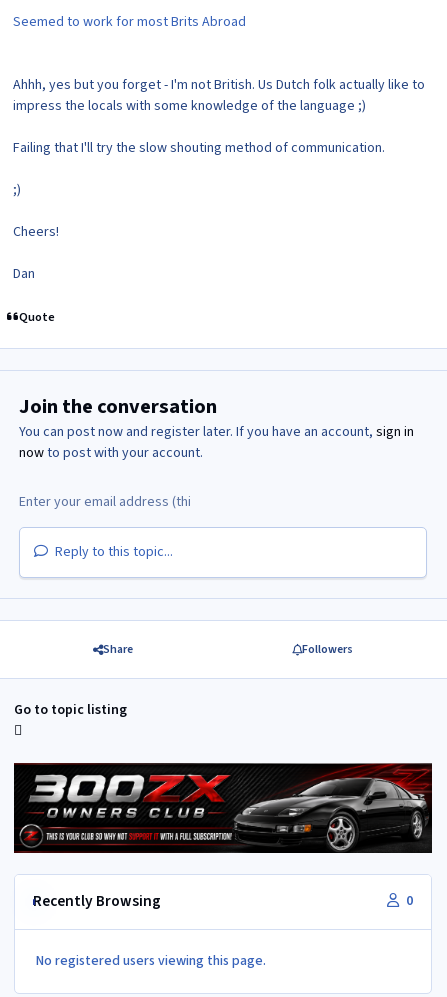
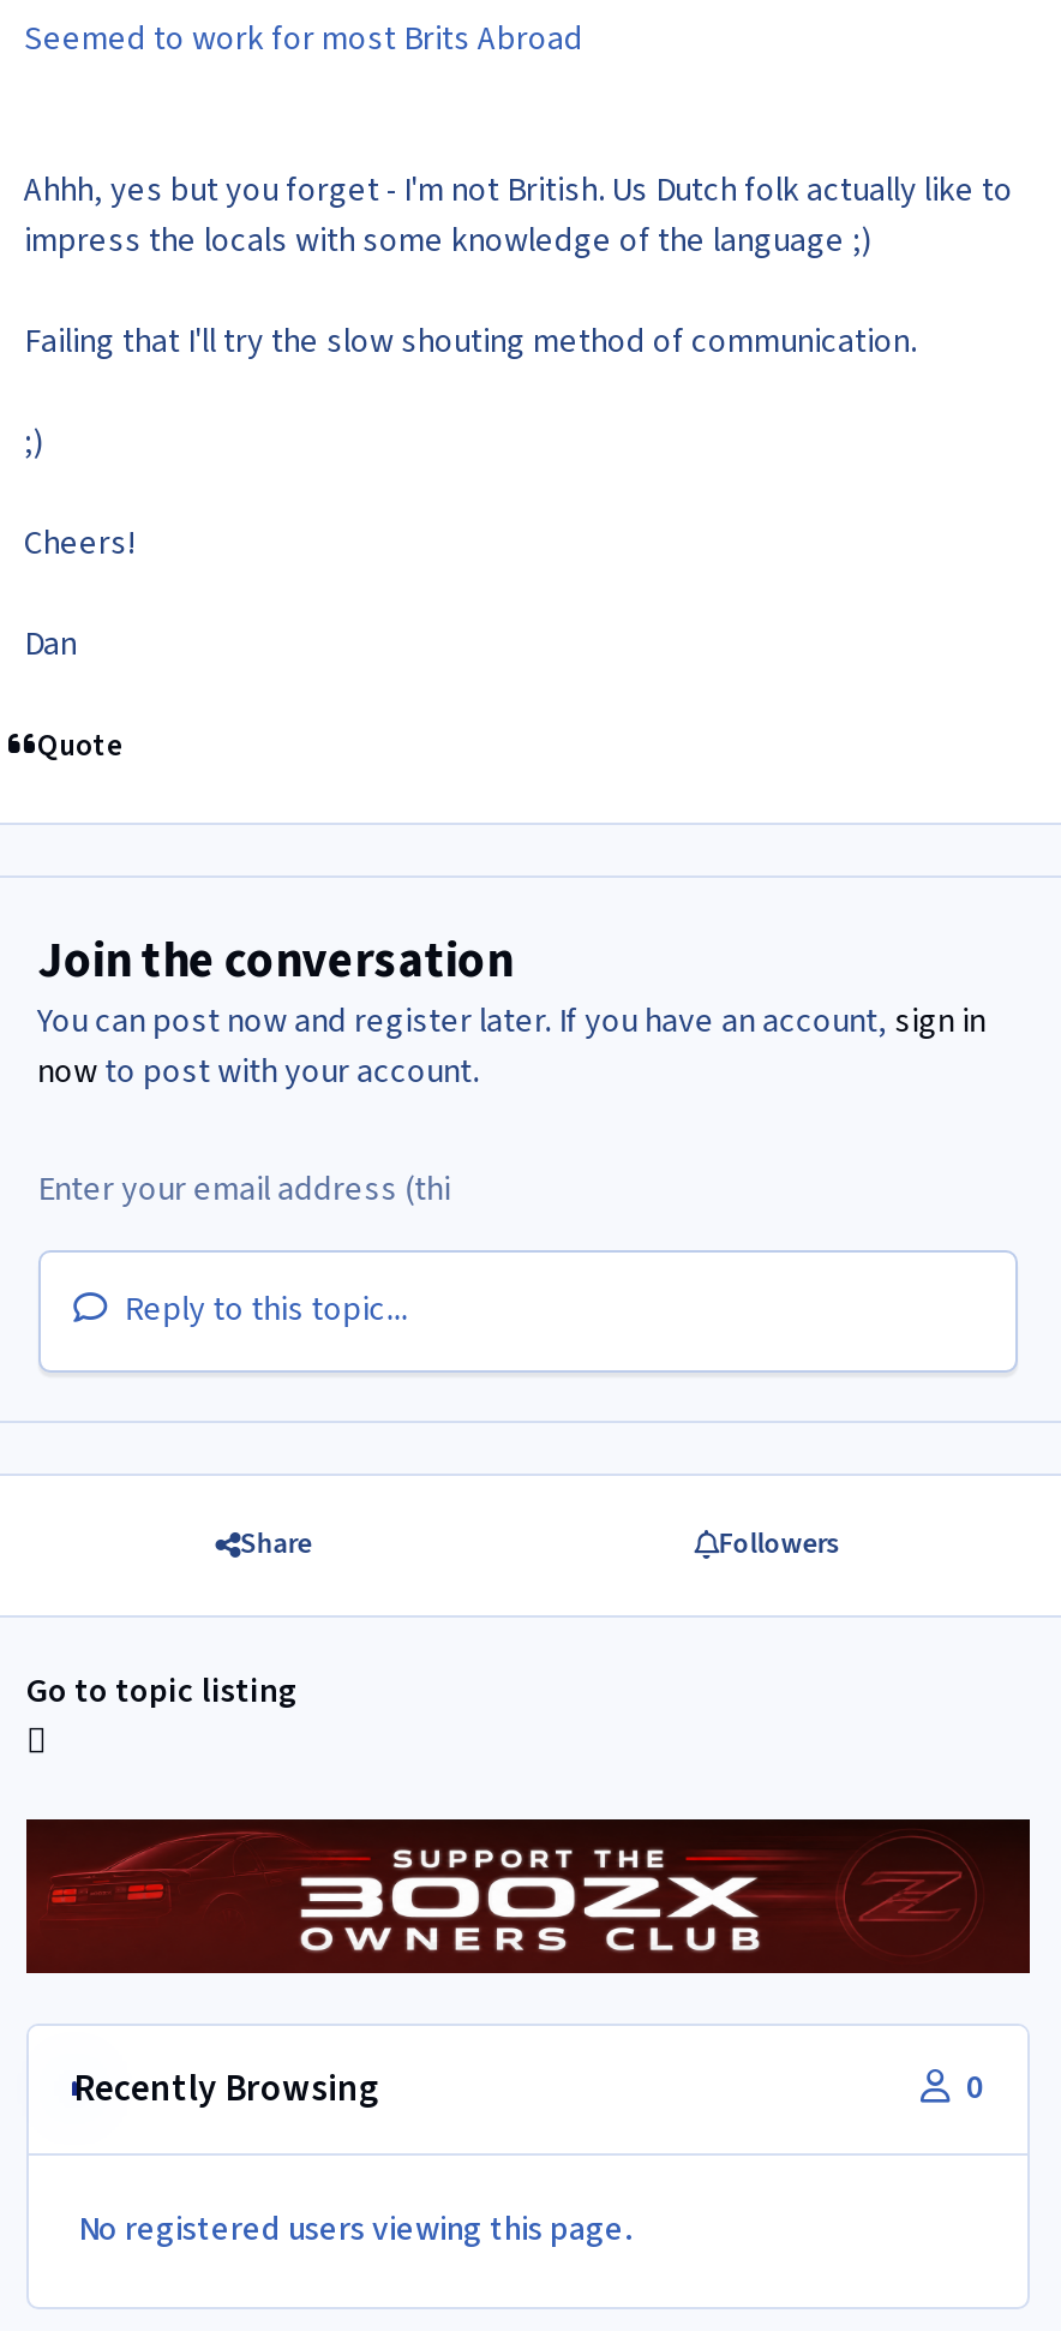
[14,762,432,853] [image] -> [26,1818,1030,1974] [image]

